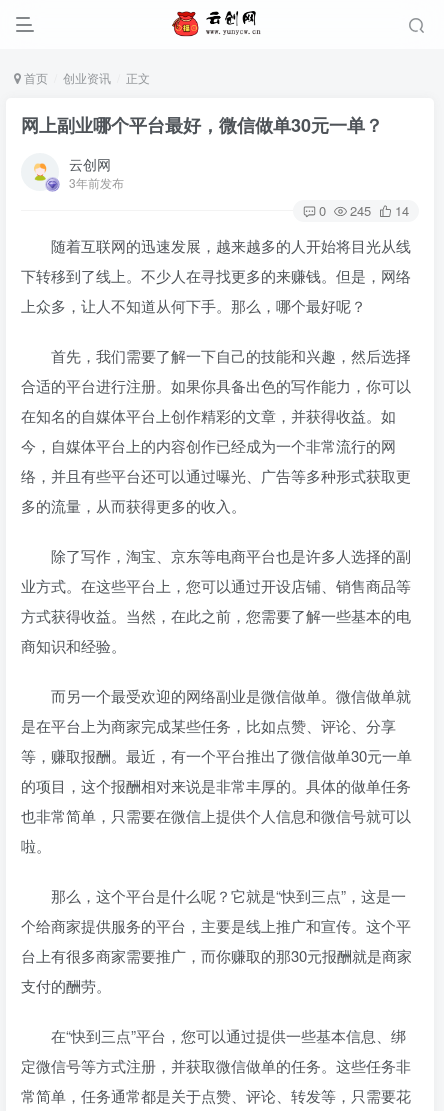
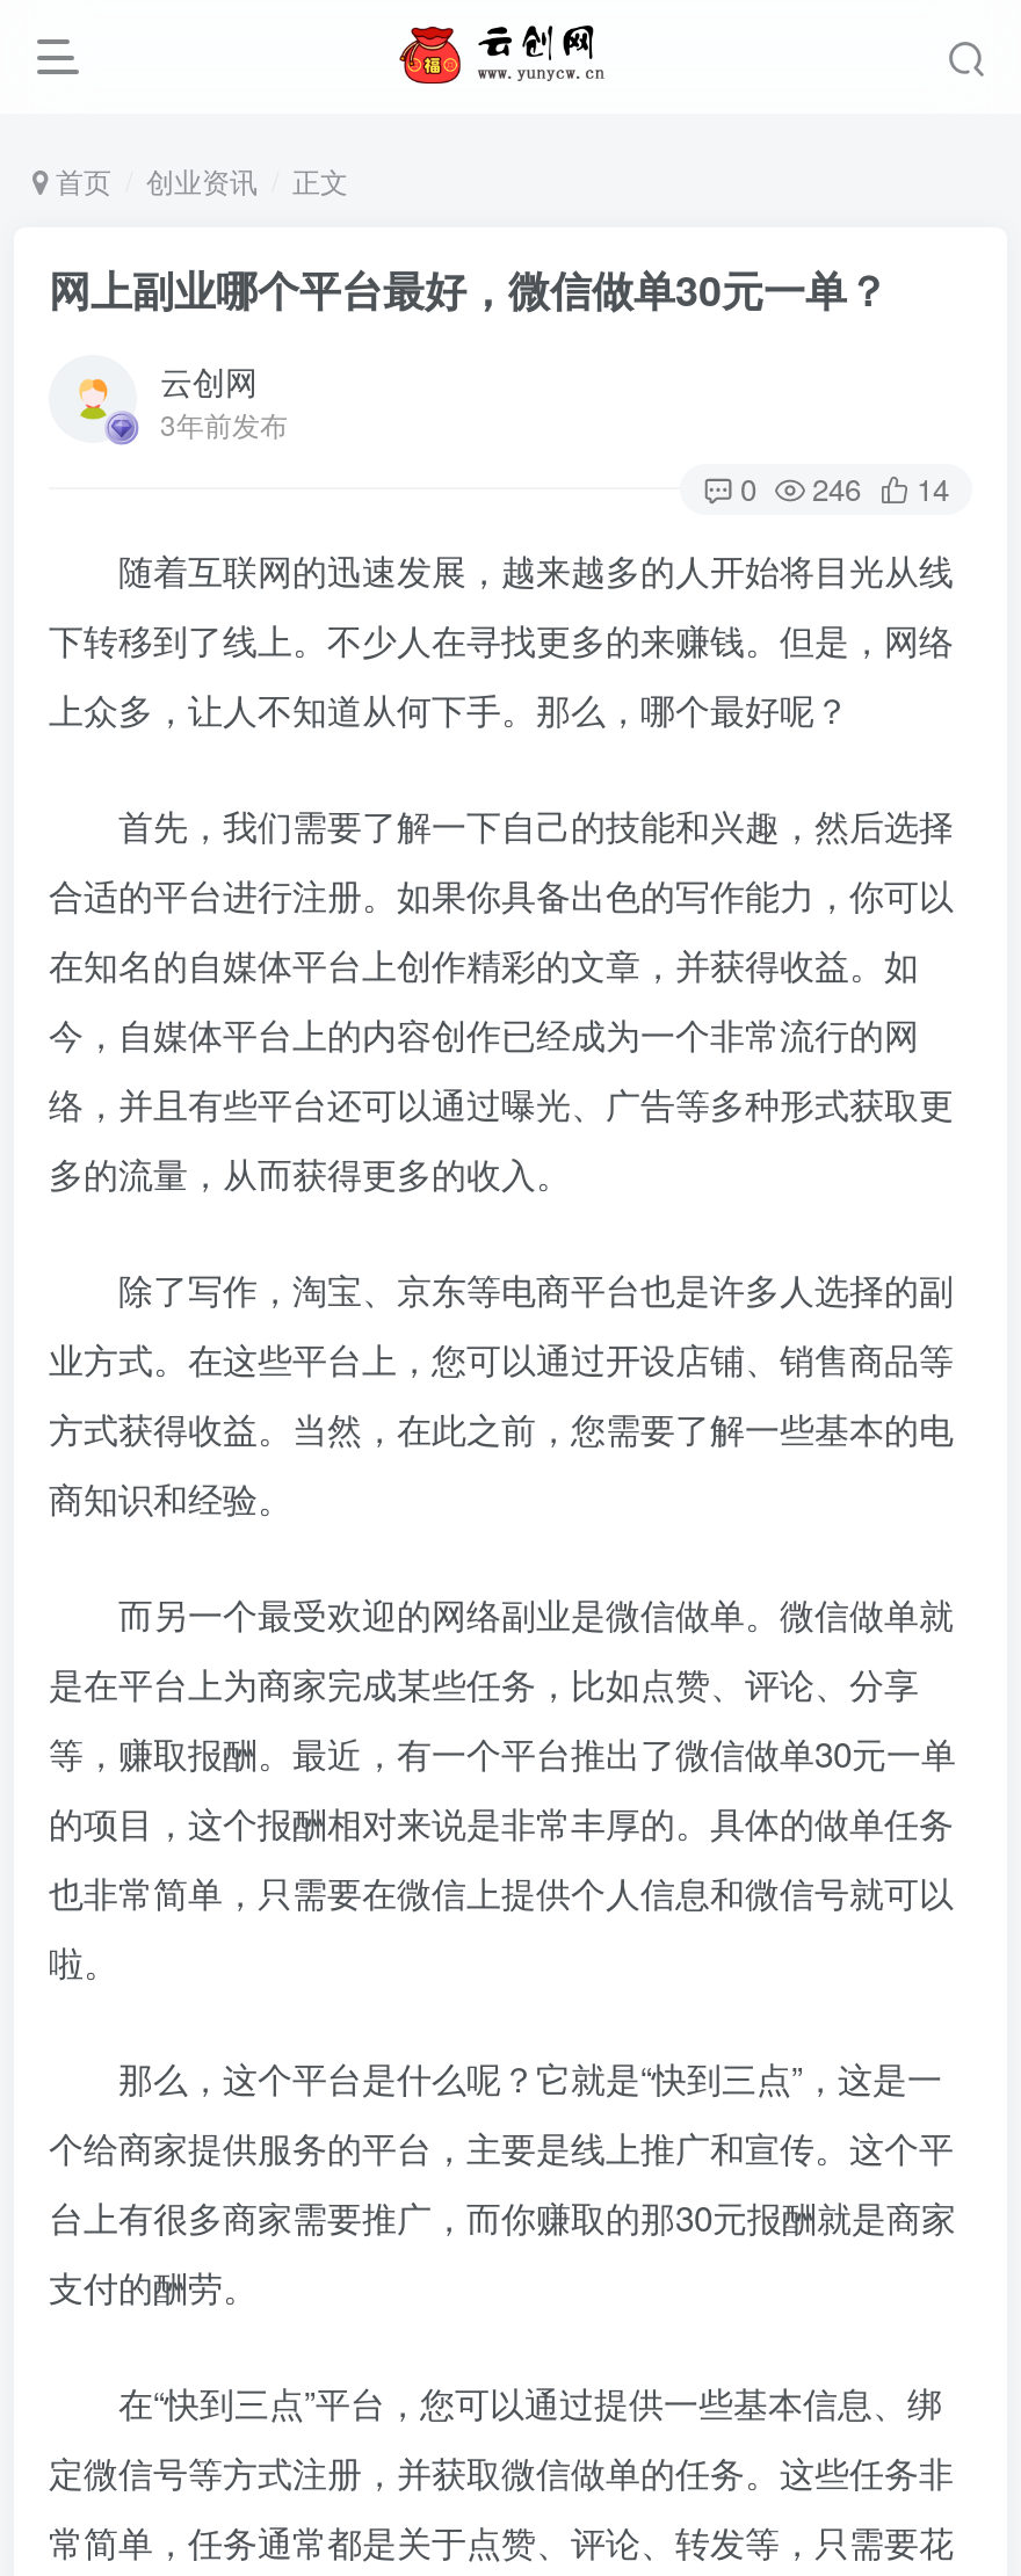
[319,201,409,220] 0 245 14 -> [740,466,949,510] 0 246 14

